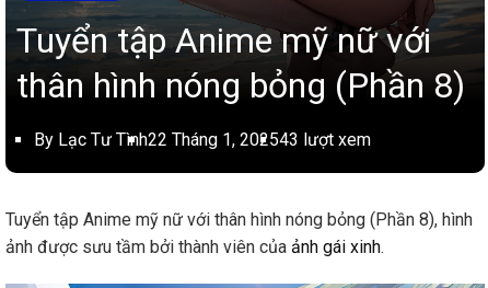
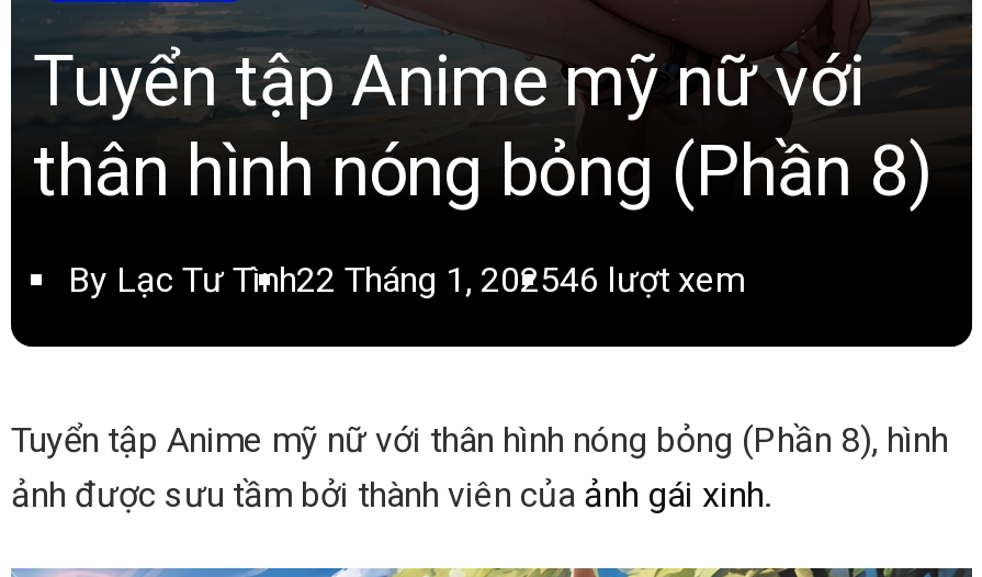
[34,129,371,150] By Lạc Tư Tình22 Tháng 1, 202543 lượt xem -> [68,259,744,301] By Lạc Tư Tình22 Tháng 1, 202546 lượt xem

